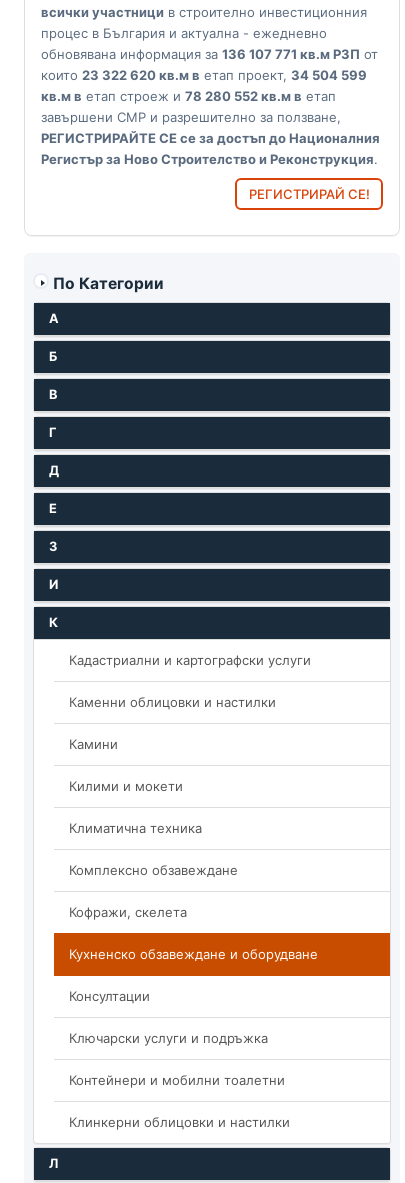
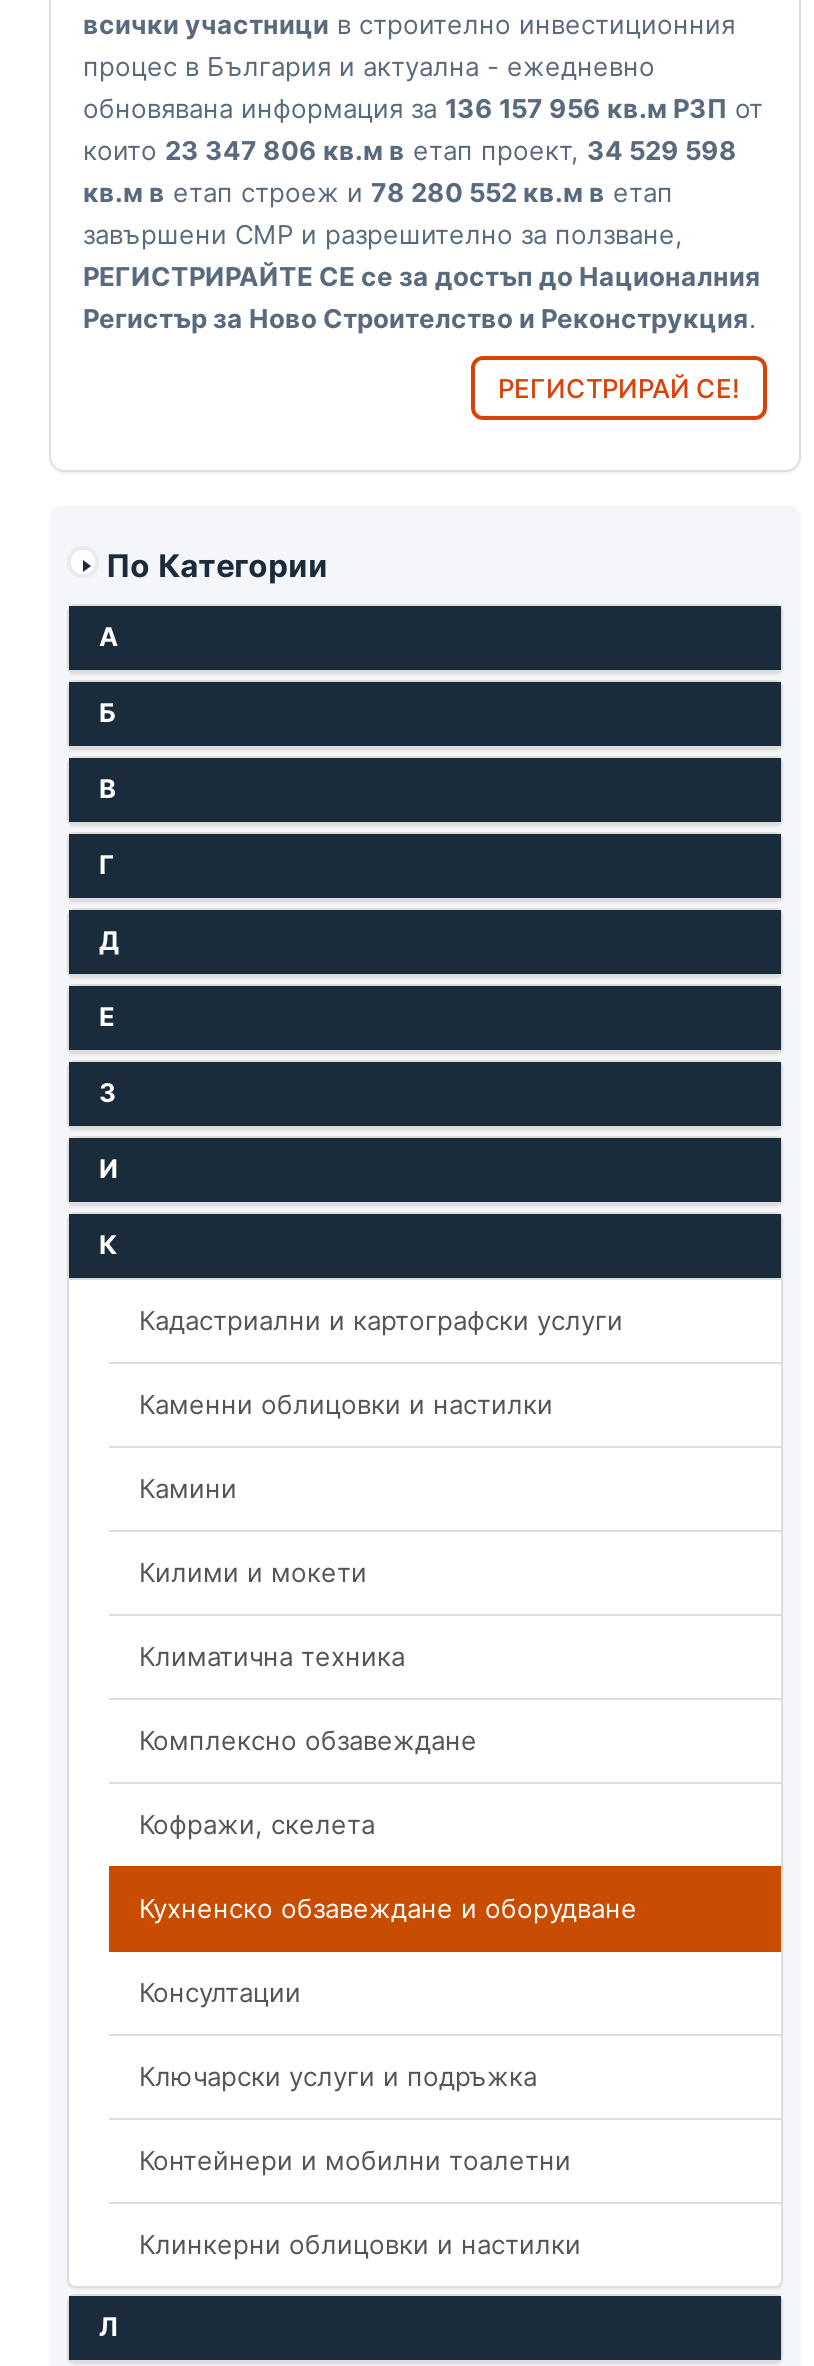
[41,46,378,62] обновявана информация за 136 107 771 кв.м РЗП от -> [83,91,763,123] обновявана информация за 136 157 956 кв.м РЗП от
[41,67,367,83] които 23 322 620 кв.м в етап проект, 34 504 599 -> [83,133,737,165] които 23 347 806 кв.м в етап проект, 34 529 598

